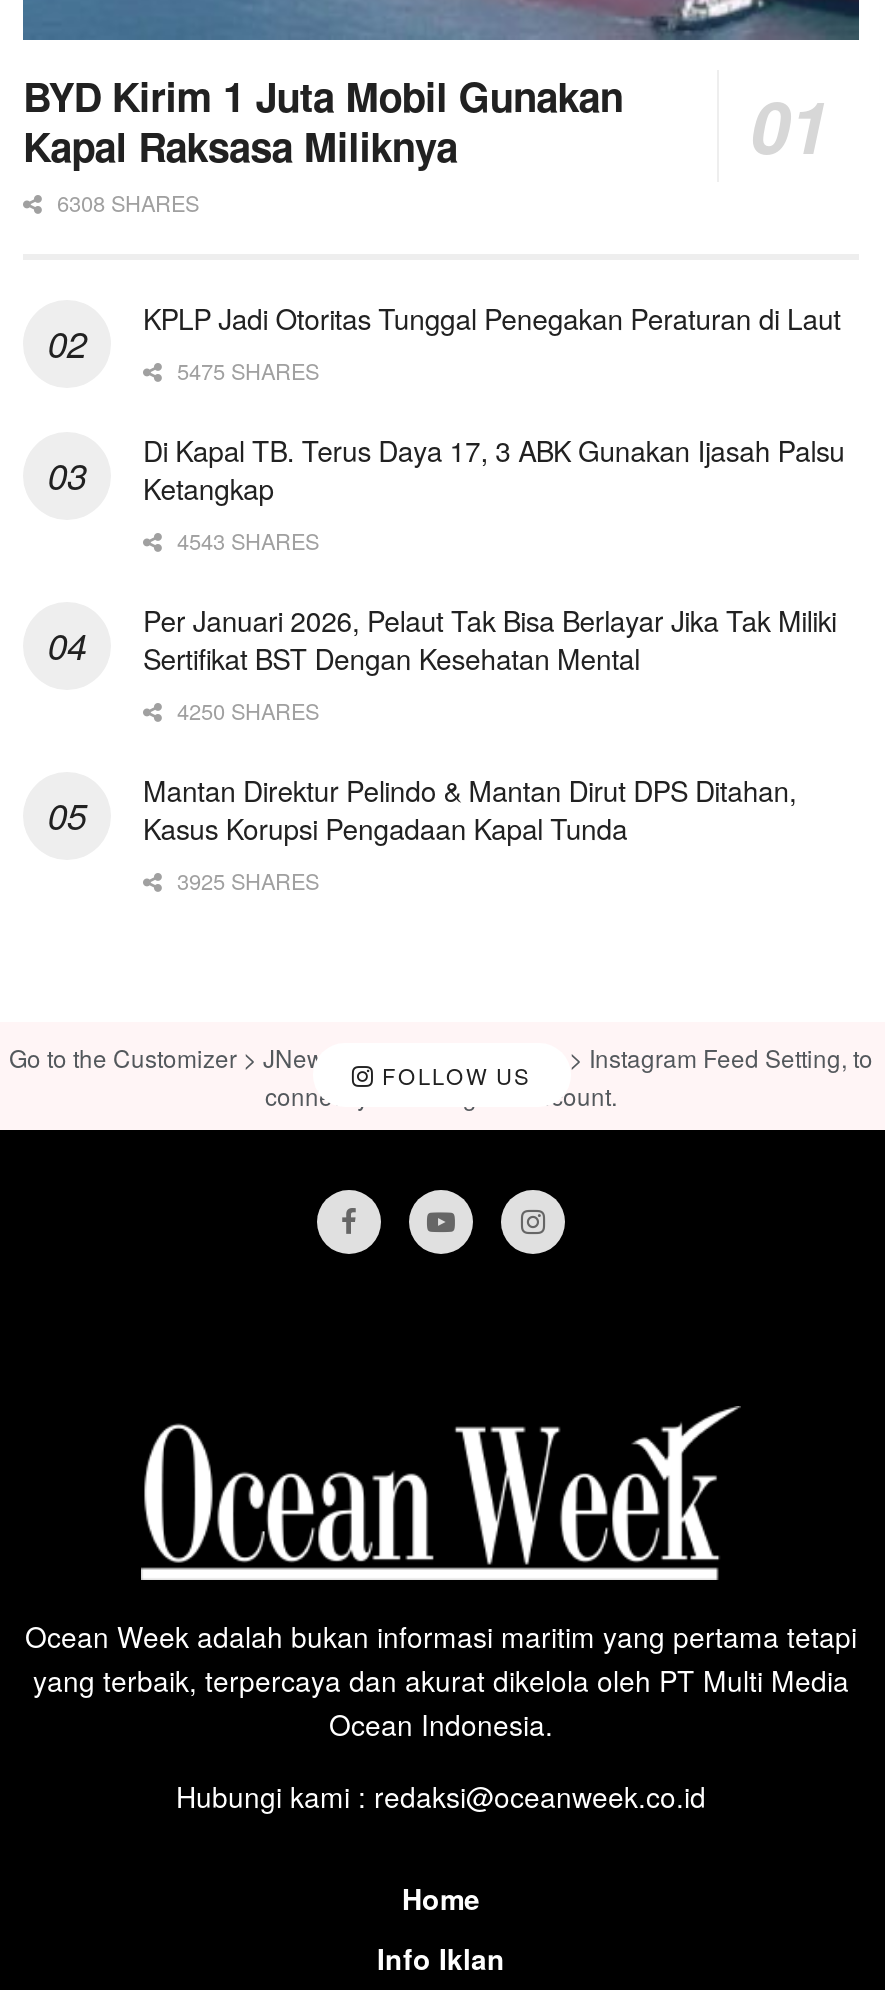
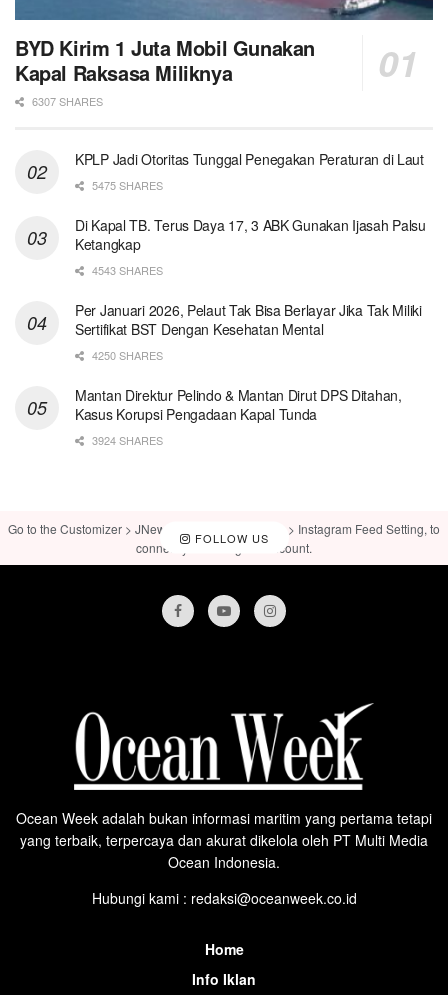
[51,185,199,217] 6308 SHARES -> [29,93,103,109] 6307 SHARES
[171,863,319,895] 3925 SHARES -> [89,432,163,448] 3924 SHARES

